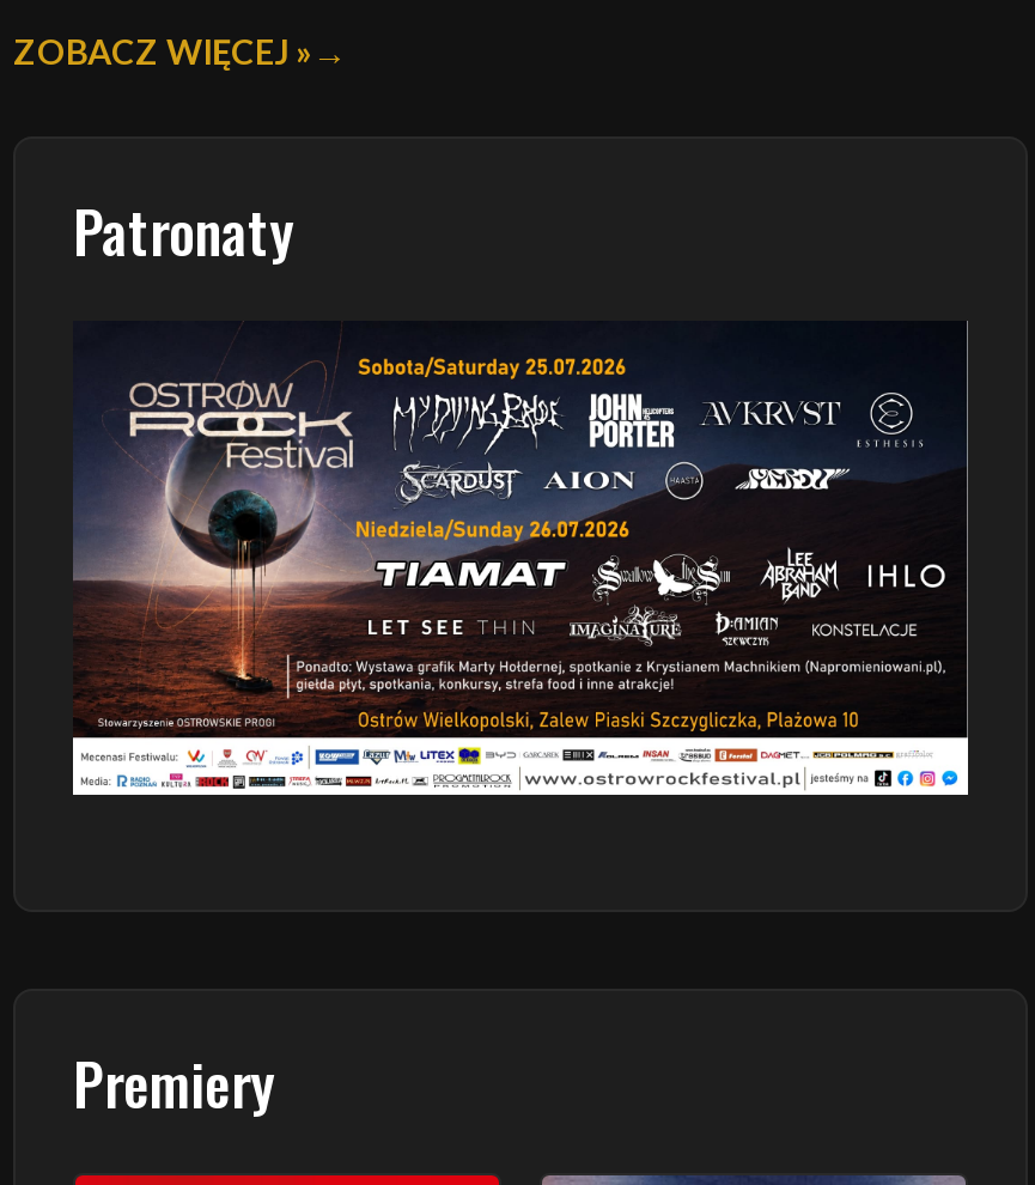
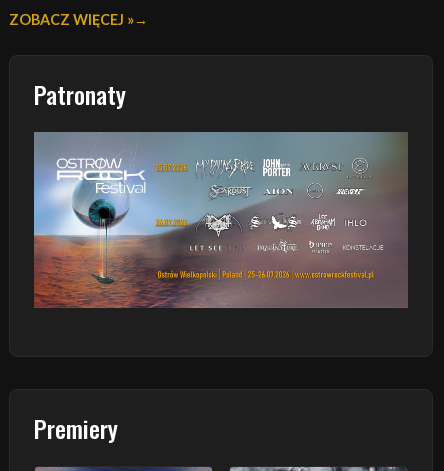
[71,357,970,797] [image] -> [33,131,408,309] [image]

